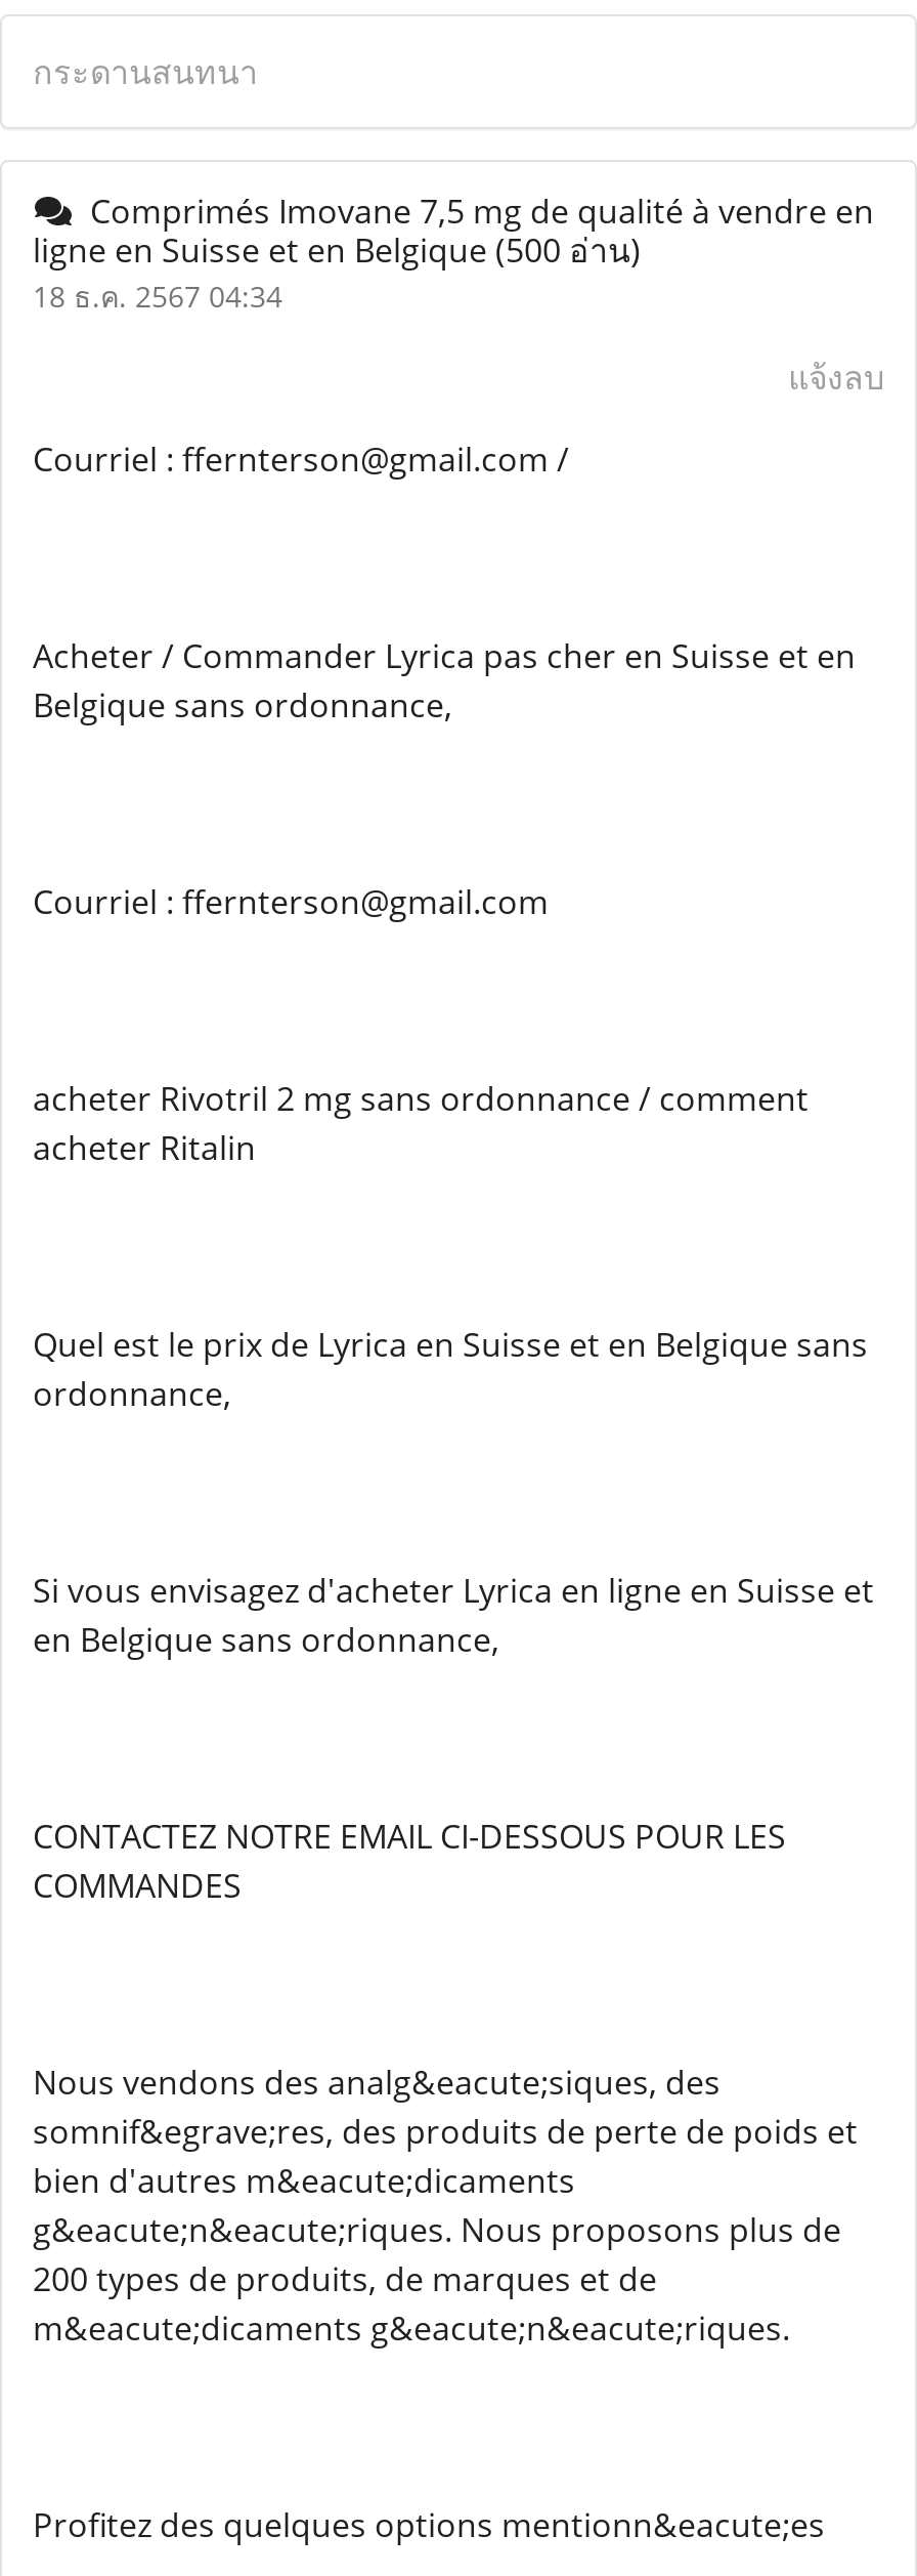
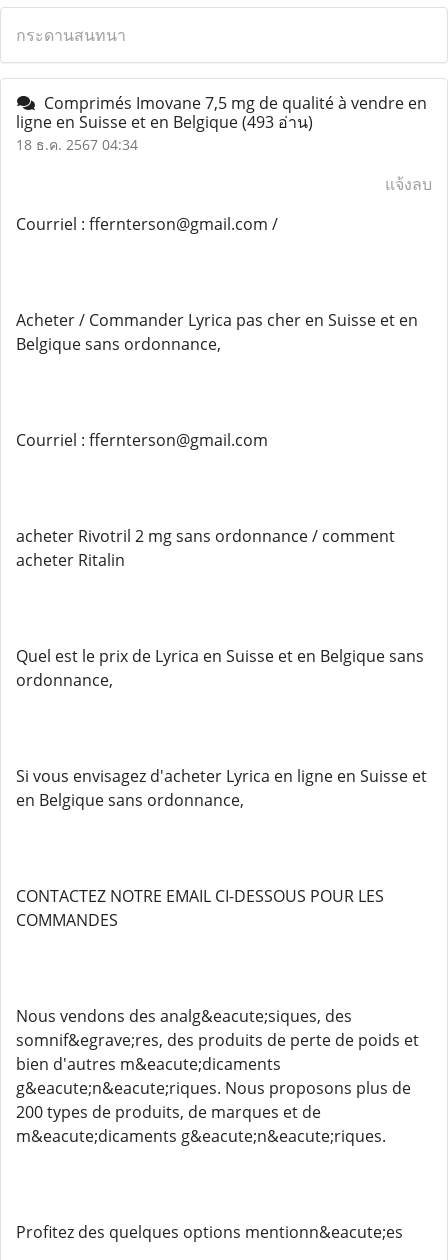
[33,227,641,273] ligne en Suisse et en Belgique (500 อ่าน) -> [16,111,313,133] ligne en Suisse et en Belgique (493 อ่าน)

